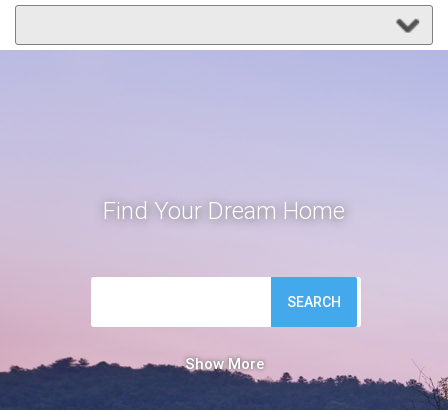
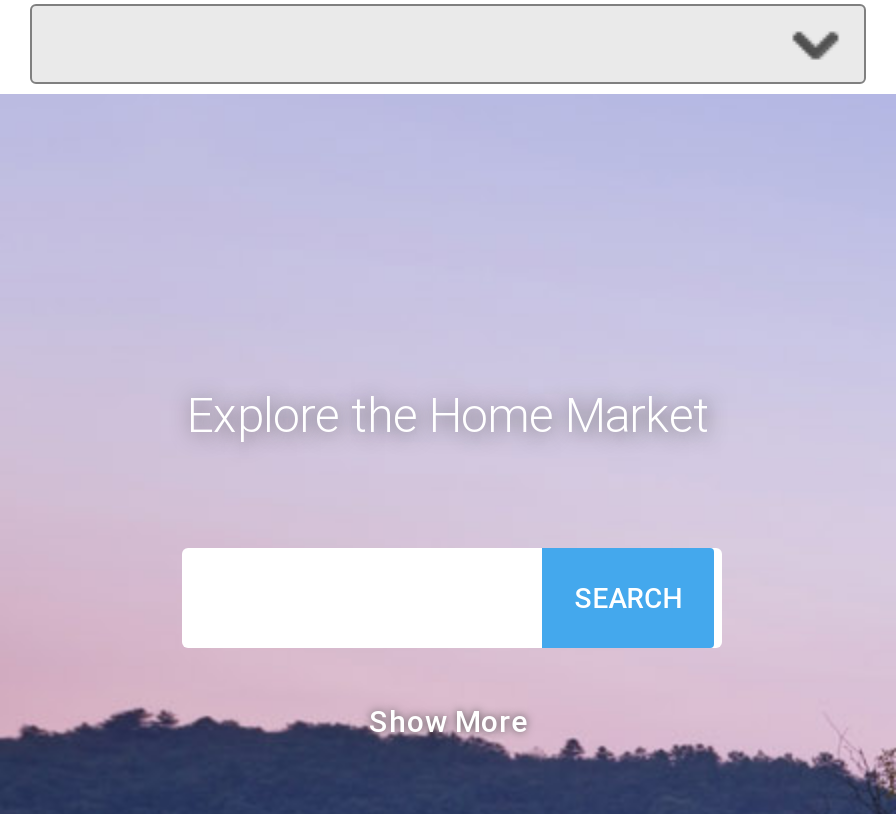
[103,197,345,225] Find Your Dream Home -> [187,388,709,444] Explore the Home Market

